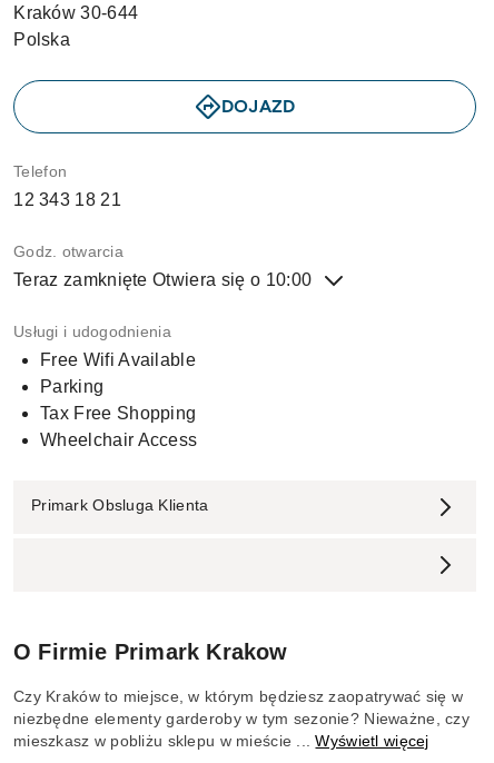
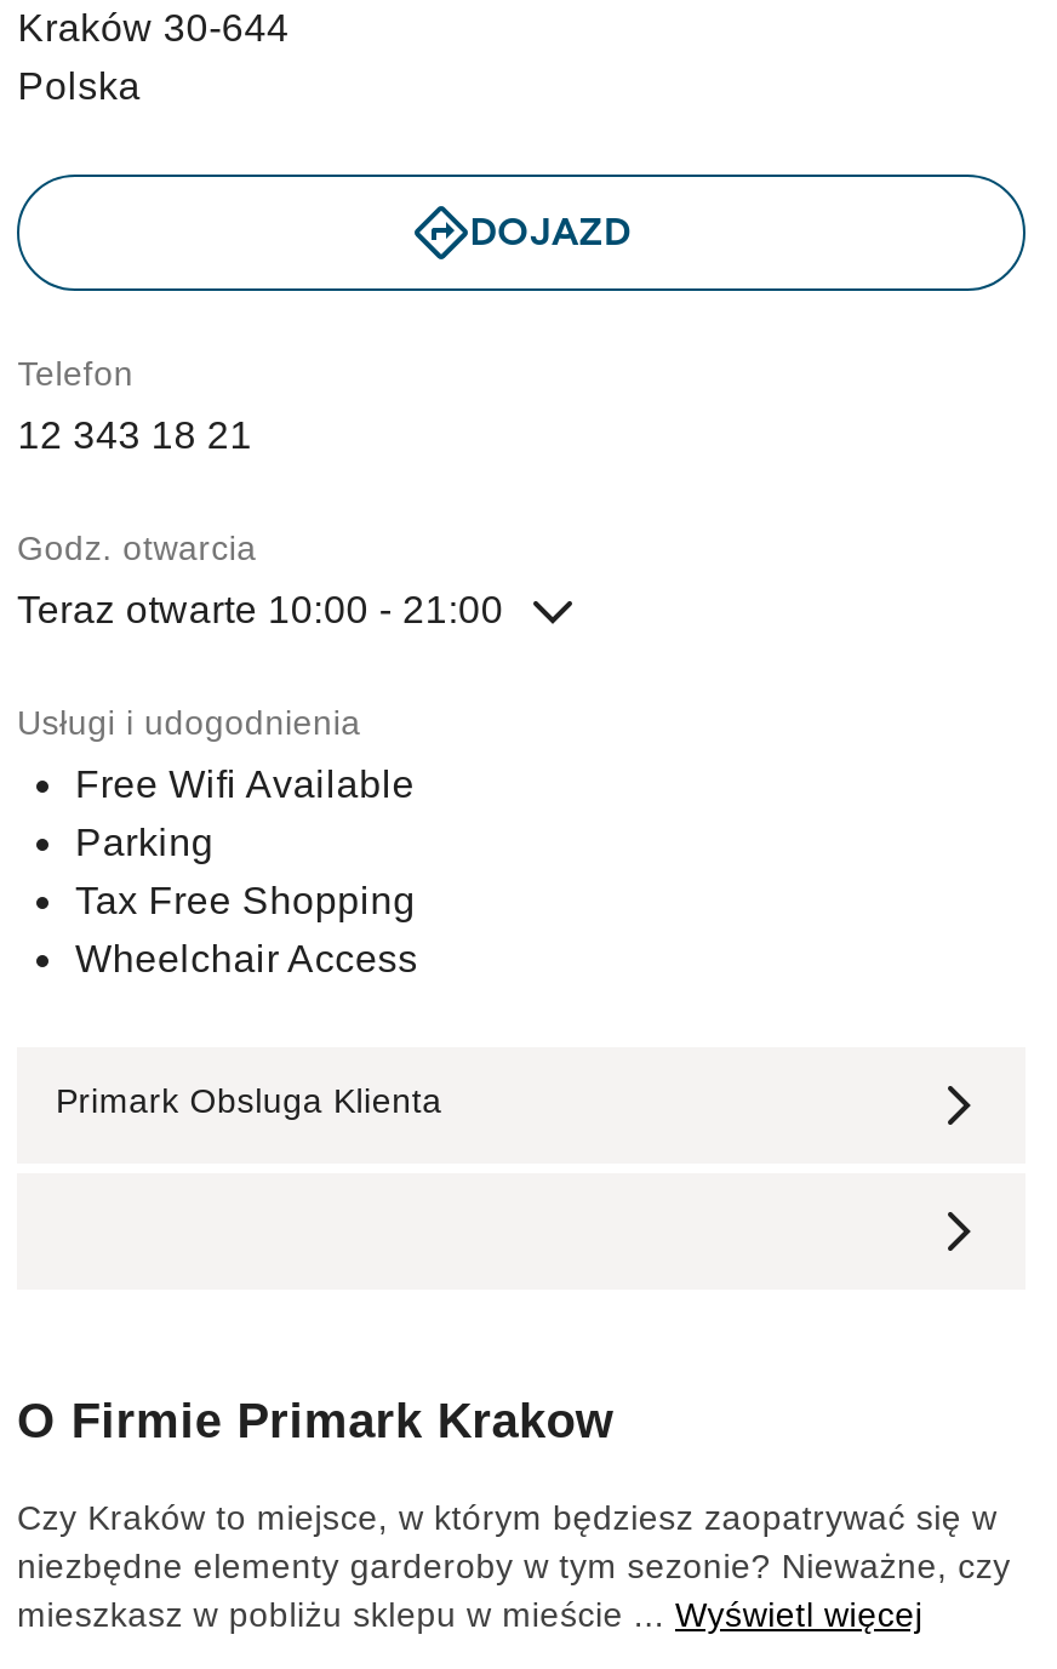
[13,271,312,290] Teraz zamknięte Otwiera się o 10:00 -> [17,590,504,631] Teraz otwarte 10:00 - 21:00

